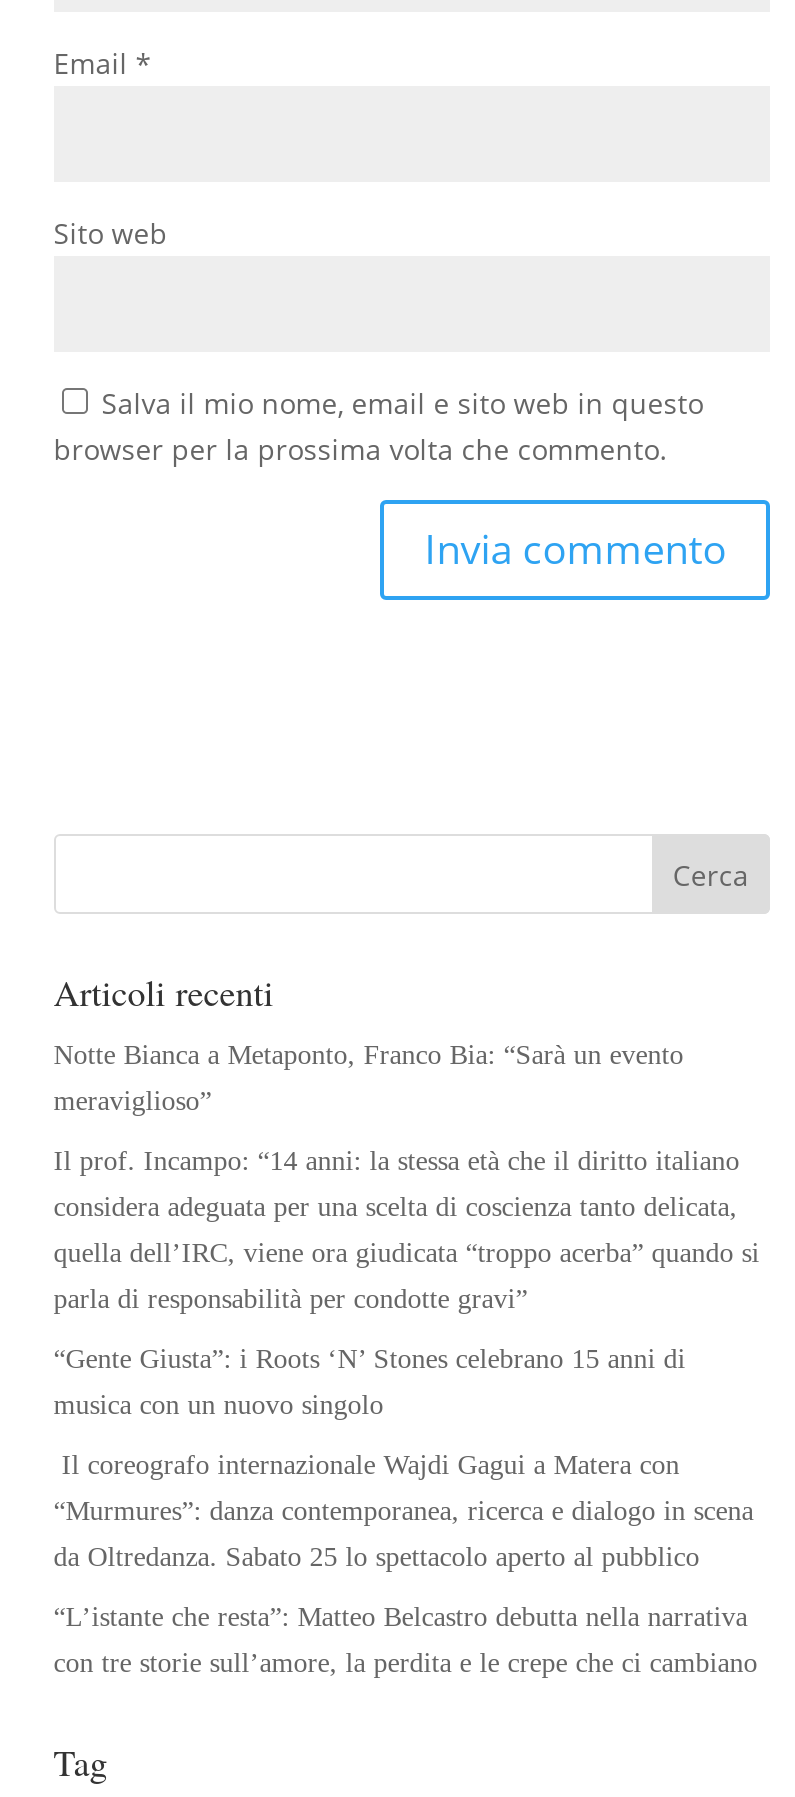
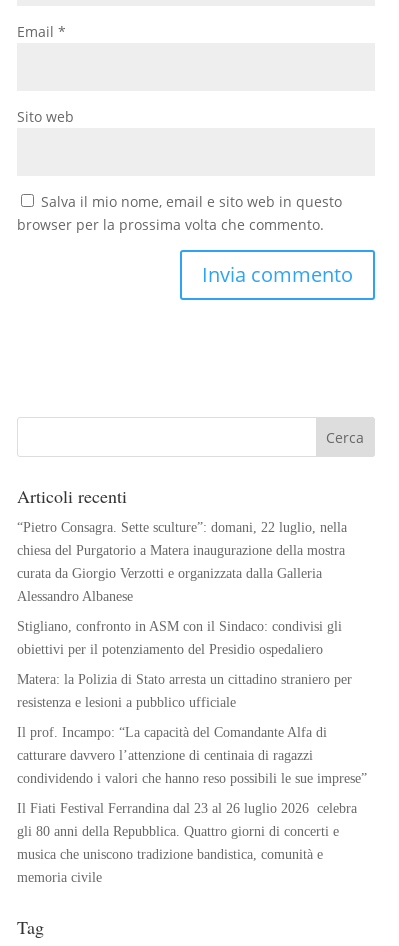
[54,1041,760,1679] Notte Bianca a Metaponto, Franco Bia: “Sarà un evento | meraviglioso” | Il prof. Incampo: “14 anni: la stessa età che il diritto italiano | considera adeguata per una scelta di coscienza tanto delicata, | quella dell’IRC, viene ora giudicata “troppo acerba” quando si | parla di responsabilità per condotte gravi” | “Gente Giusta”: i Roots ‘N’ Stones celebrano 15 anni di | musica con un nuovo singolo | Il coreografo internazionale Wajdi Gagui a Matera con | “Murmures”: danza contemporanea, ricerca e dialogo in scena | da Oltredanza. Sabato 25 lo spettacolo aperto al pubblico | “L’istante che resta”: Matteo Belcastro debutta nella narrativa | con tre storie sull’amore, la perdita e le crepe che ci cambiano -> [17,520,367,885] “Pietro Consagra. Sette sculture”: domani, 22 luglio, nella | chiesa del Purgatorio a Matera inaugurazione della mostra | curata da Giorgio Verzotti e organizzata dalla Galleria | Alessandro Albanese | Stigliano, confronto in ASM con il Sindaco: condivisi gli | obiettivi per il potenziamento del Presidio ospedaliero | Matera: la Polizia di Stato arresta un cittadino straniero per | resistenza e lesioni a pubblico ufficiale | Il prof. Incampo: “La capacità del Comandante Alfa di | catturare davvero l’attenzione di centinaia di ragazzi | condividendo i valori che hanno reso possibili le sue imprese” | Il Fiati Festival Ferrandina dal 23 al 26 luglio 2026 celebra | gli 80 anni della Repubblica. Quattro giorni di concerti e | musica che uniscono tradizione bandistica, comunità e | memoria civile

